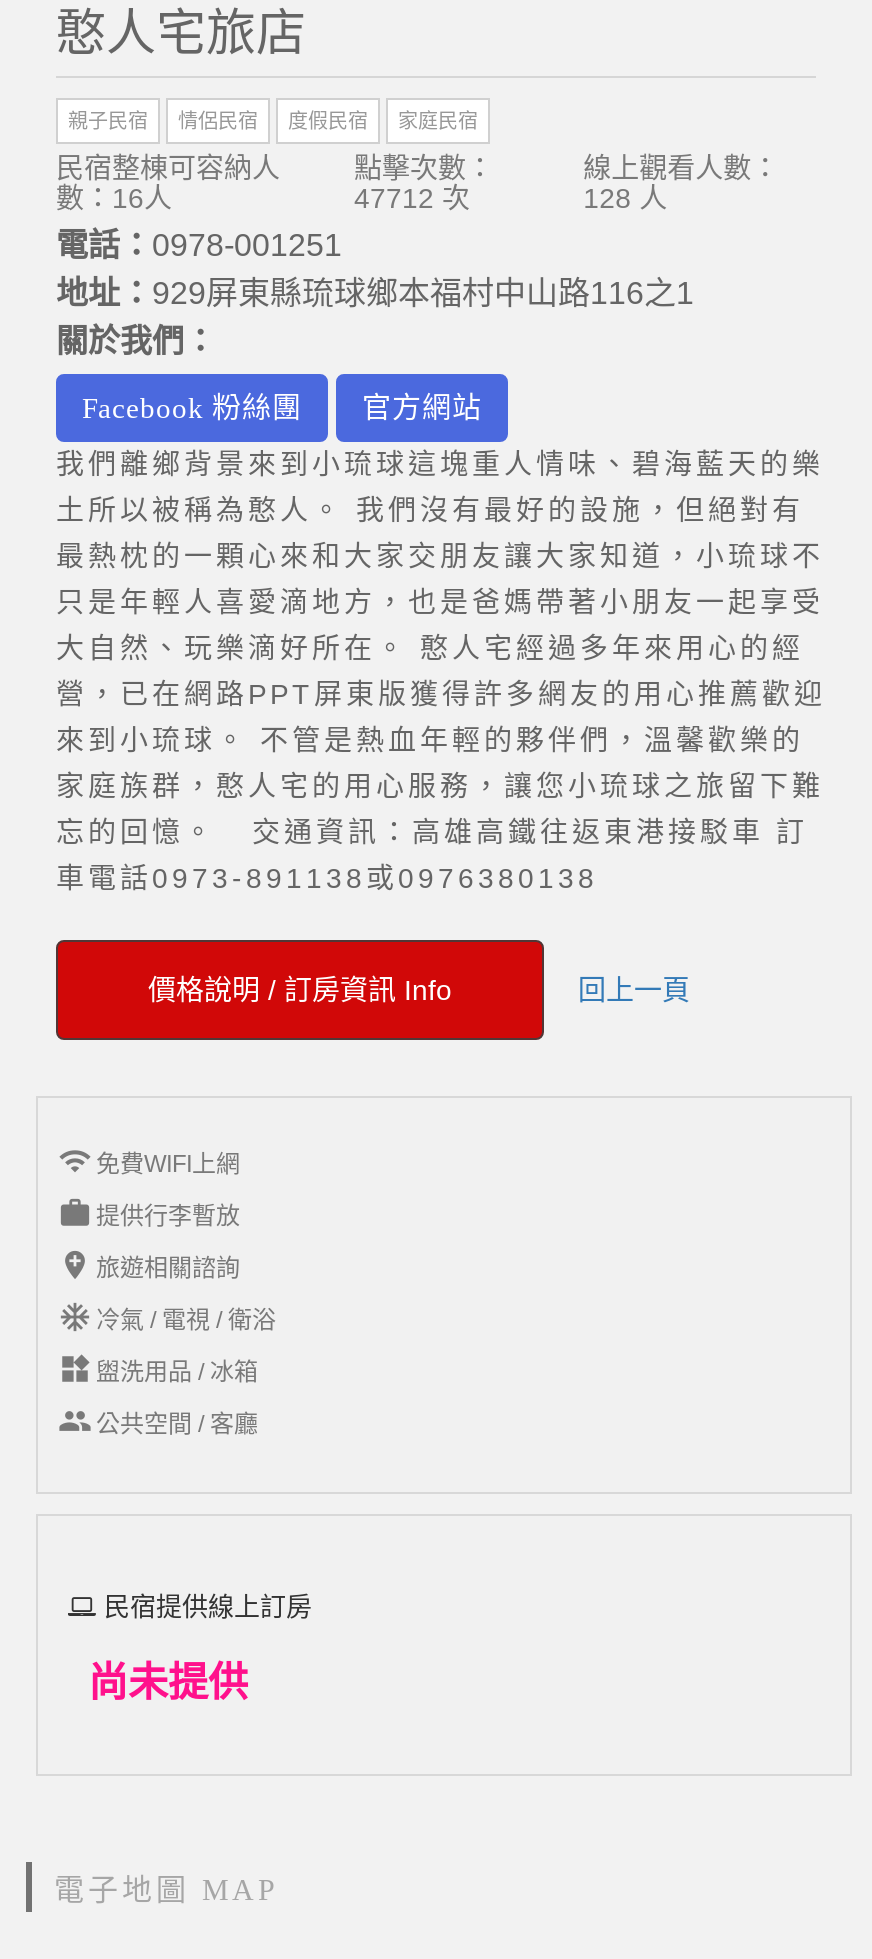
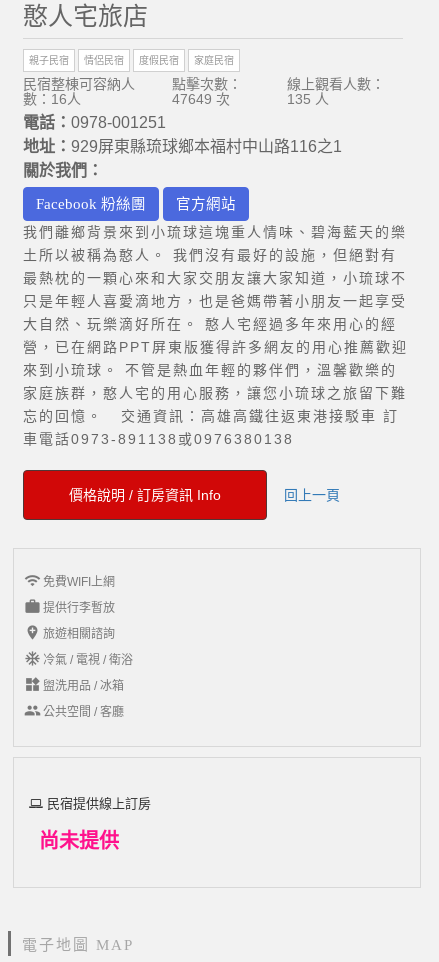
[354,182,470,214] 47712 次 -> [172,91,230,107] 47649 次
[583,182,667,214] 128 人 -> [287,91,329,107] 135 人

